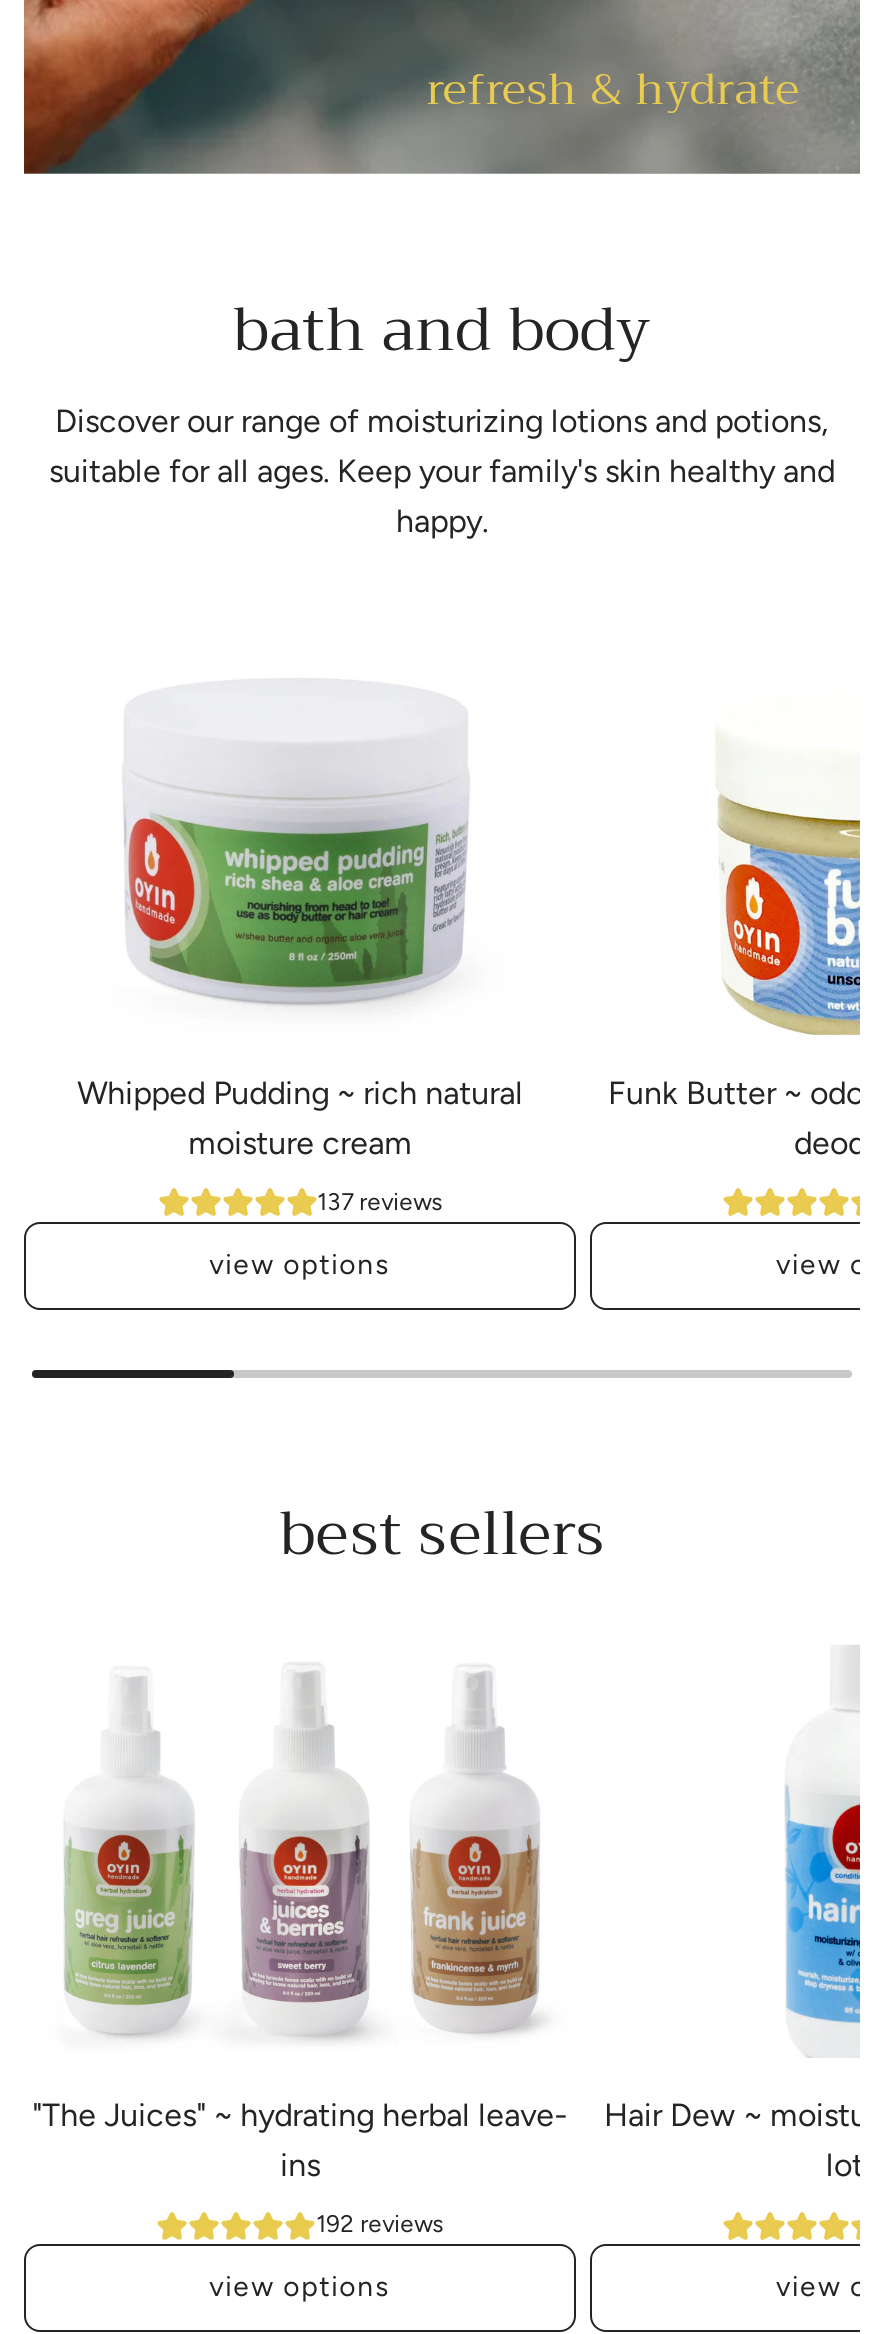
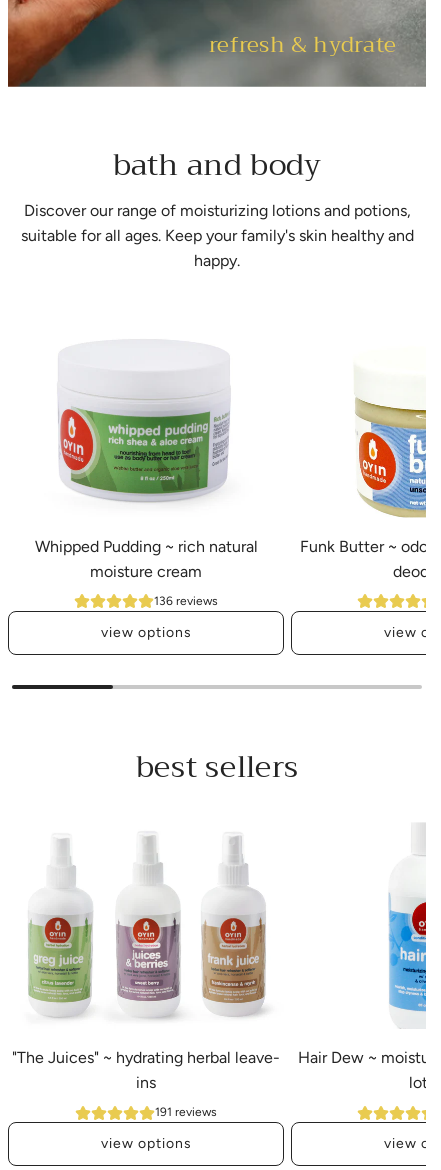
[317,1187,443,1215] 137 reviews -> [154,593,218,607] 136 reviews
[316,2211,444,2239] 192 reviews -> [155,1105,217,1119] 191 reviews

